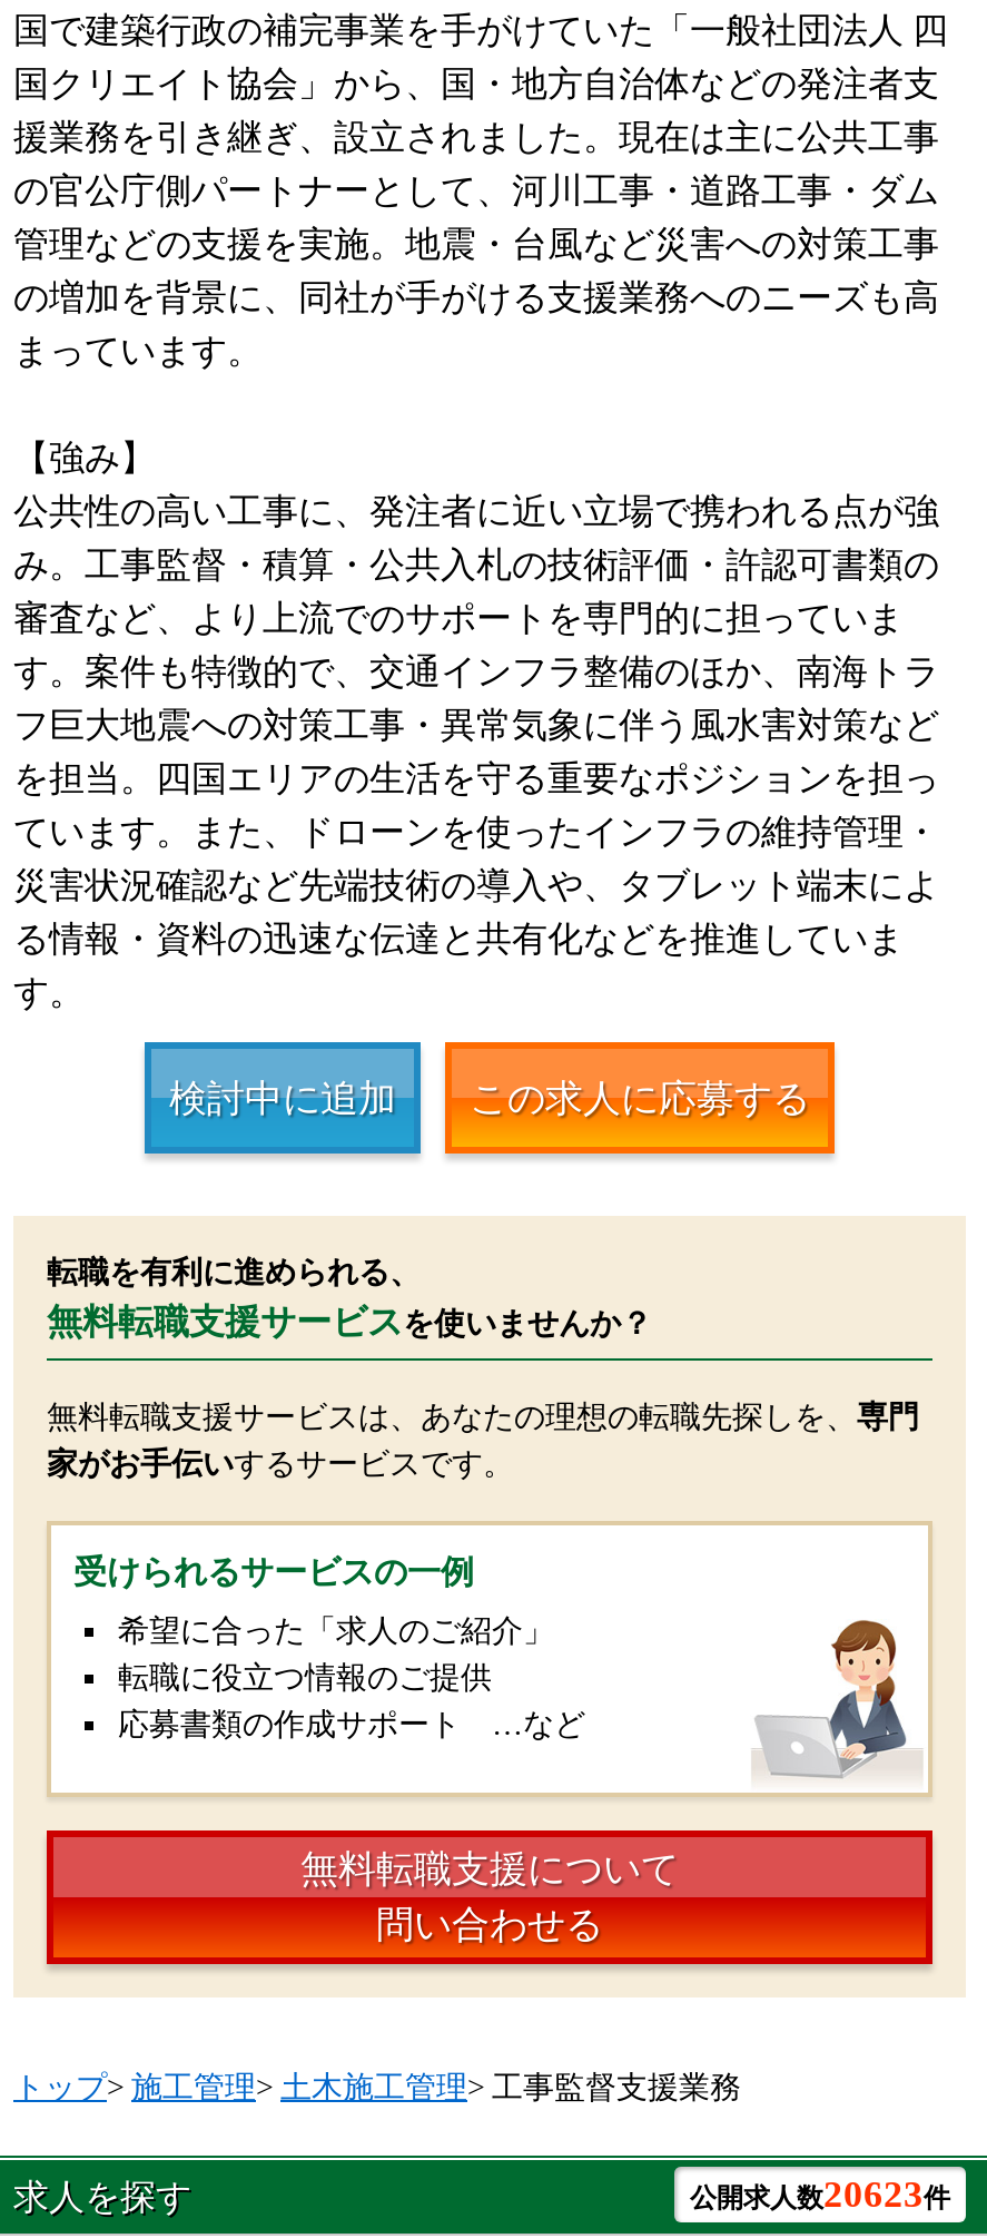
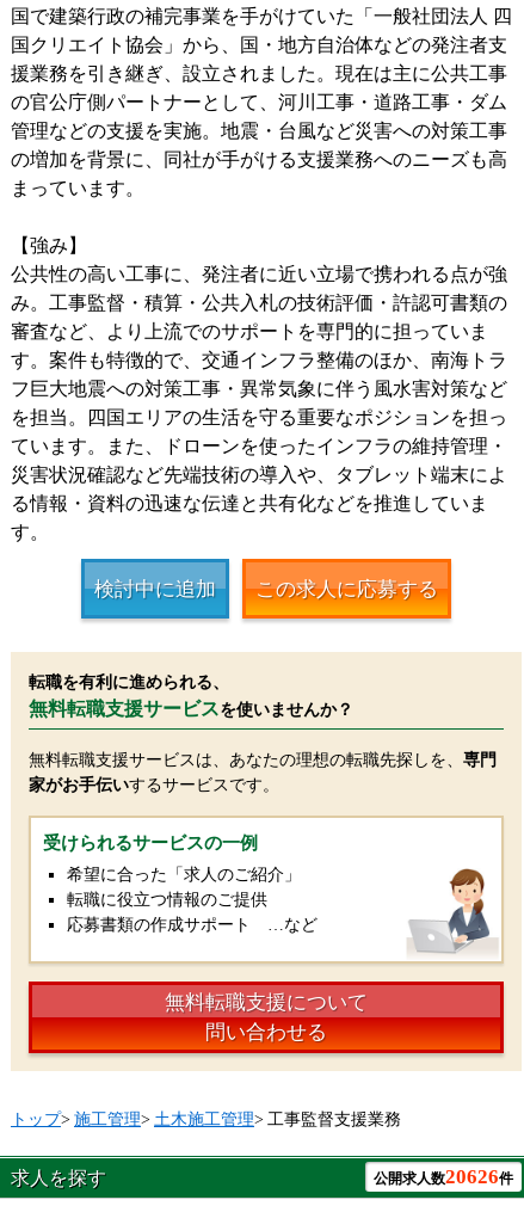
[690,2173,950,2216] 公開求人数20623件 -> [374,1165,513,1188] 公開求人数20626件

